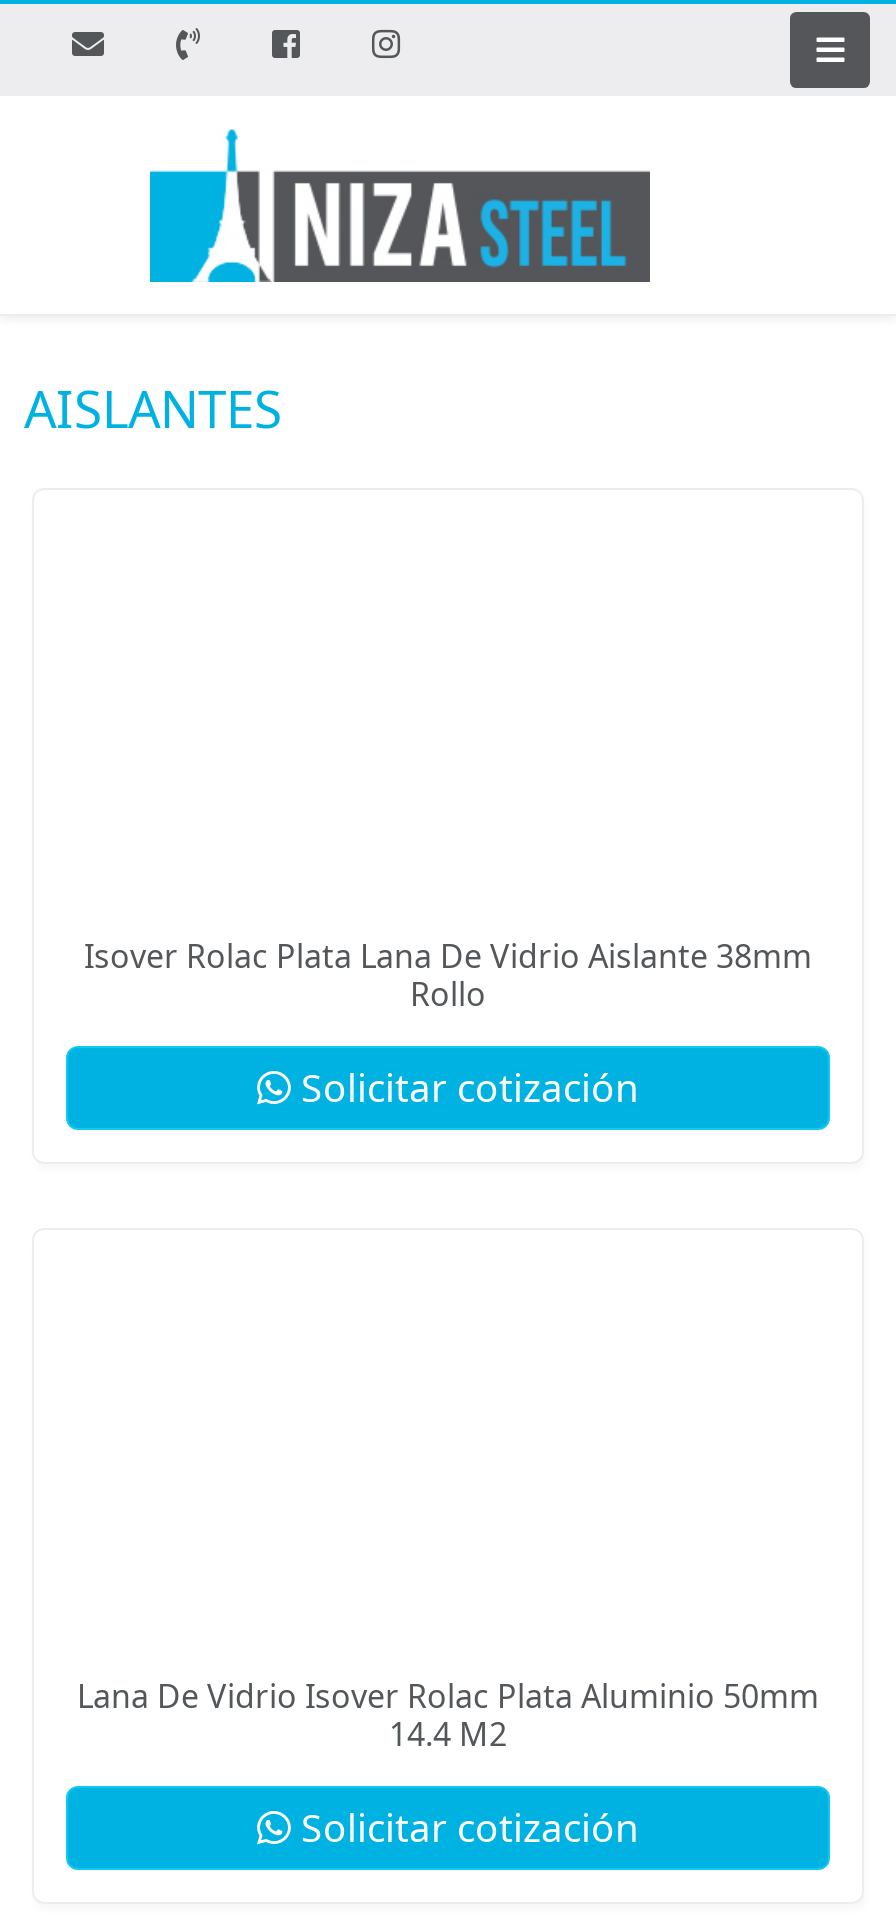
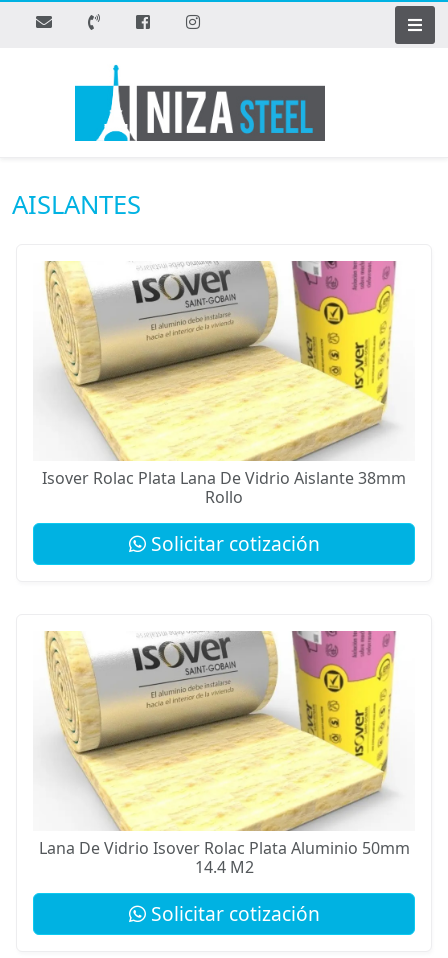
none -> [44,260,397,462] [image]
none -> [44,630,397,832] [image]

